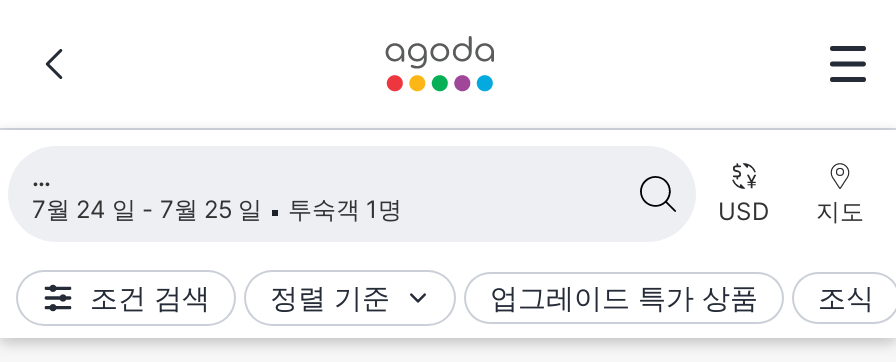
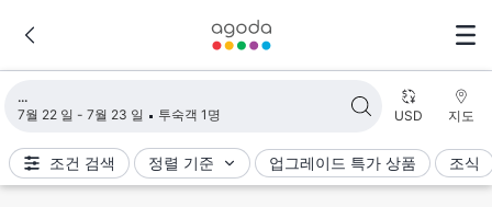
[32,194,402,224] 7월 24 일 - 7월 25 일 투숙객 1명 -> [18,106,221,123] 7월 22 일 - 7월 23 일 투숙객 1명

